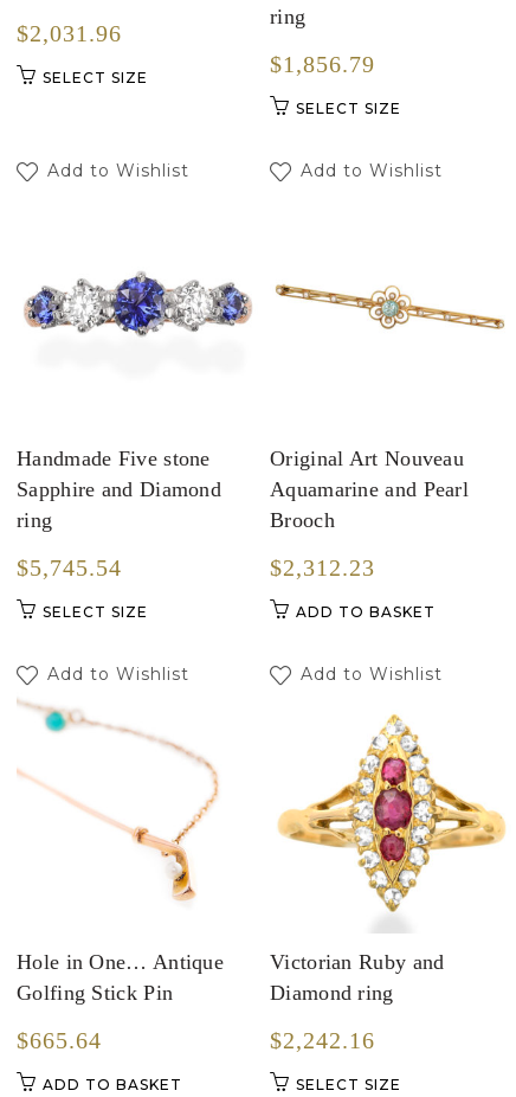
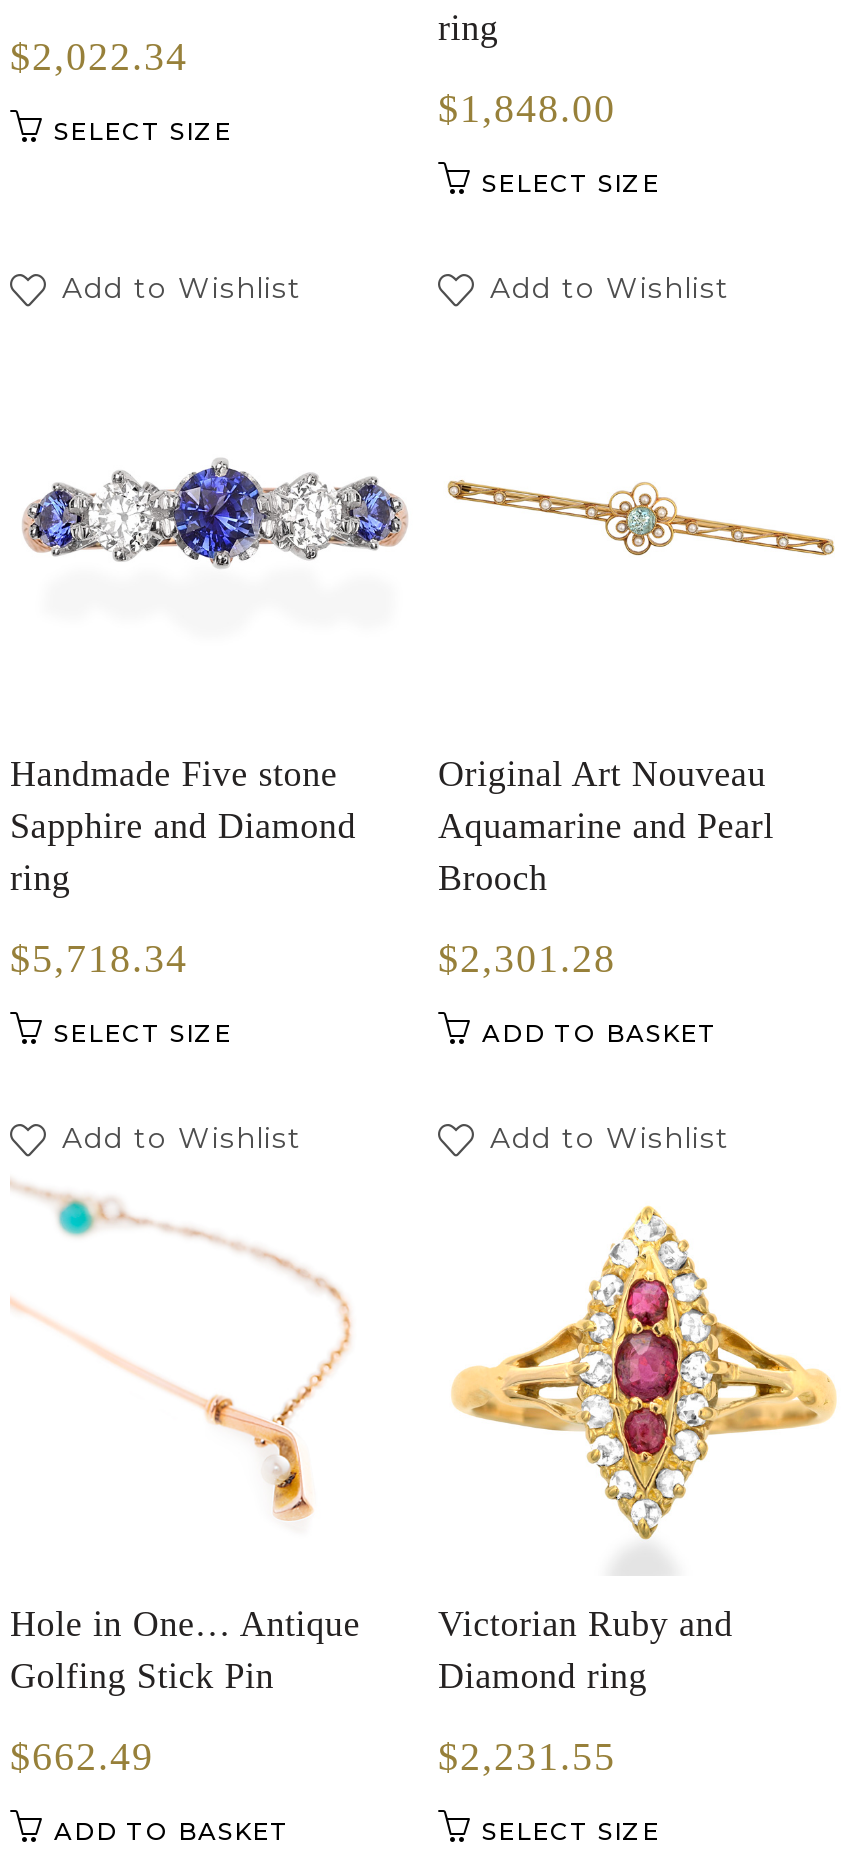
[17,20,122,46] $2,031.96 -> [10,34,188,78] $2,022.34
[270,51,375,77] $1,856.79 -> [438,86,616,130] $1,848.00
[17,554,122,580] $5,745.54 -> [10,936,188,980] $5,718.34
[270,554,375,580] $2,312.23 -> [438,936,616,980] $2,301.28
[17,1027,102,1053] $665.64 -> [10,1734,154,1778] $662.49
[270,1027,375,1053] $2,242.16 -> [438,1734,616,1778] $2,231.55

